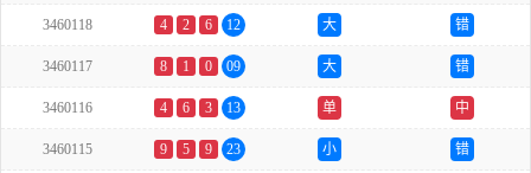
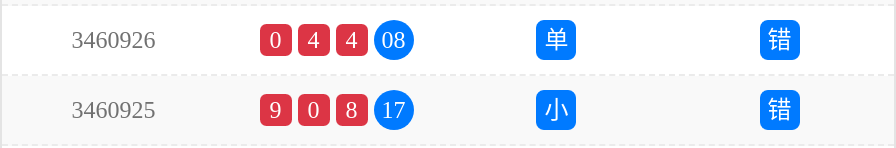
[42,17,92,33] 3460118 -> [72,26,282,54] 3460926 | 0
[182,17,337,33] 2 | 6 | 12 | 大 -> [346,26,568,54] 4 | 08 | 单
[42,58,92,75] 3460117 -> [72,96,320,124] 3460925 | 9 | 0
[42,58,469,158] 1 | 0 | 09 | 大 | 错 | 3460116 | 4 | 6 | 3 | 13 | 单 | 中 | 3460115 | 9 | 5 | 9 | 23 -> [382,96,406,124] 17

